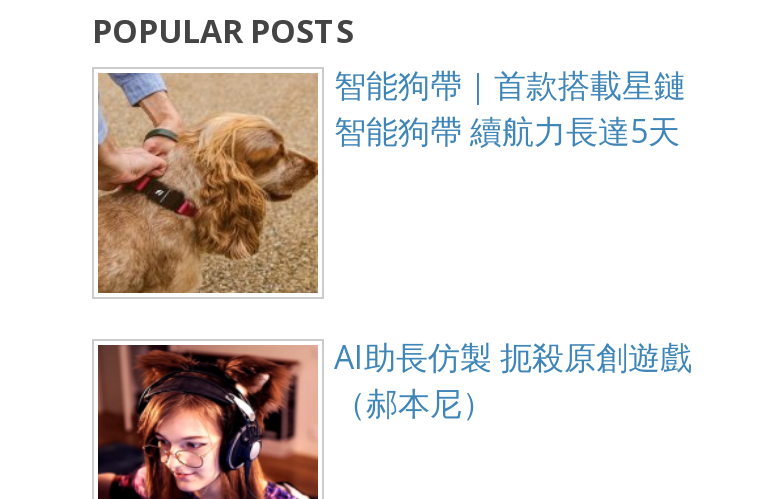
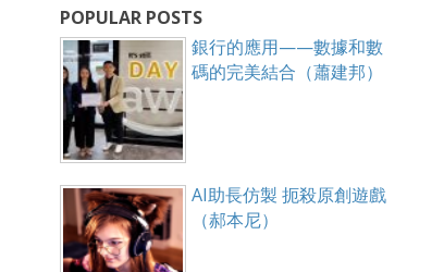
[96,63,686,295] [image] | 智能狗帶｜首款搭載星鏈 | 智能狗帶 續航力長達5天 -> [62,35,383,160] [image] | 銀行的應用——數據和數 | 碼的完美結合（蕭建邦）

